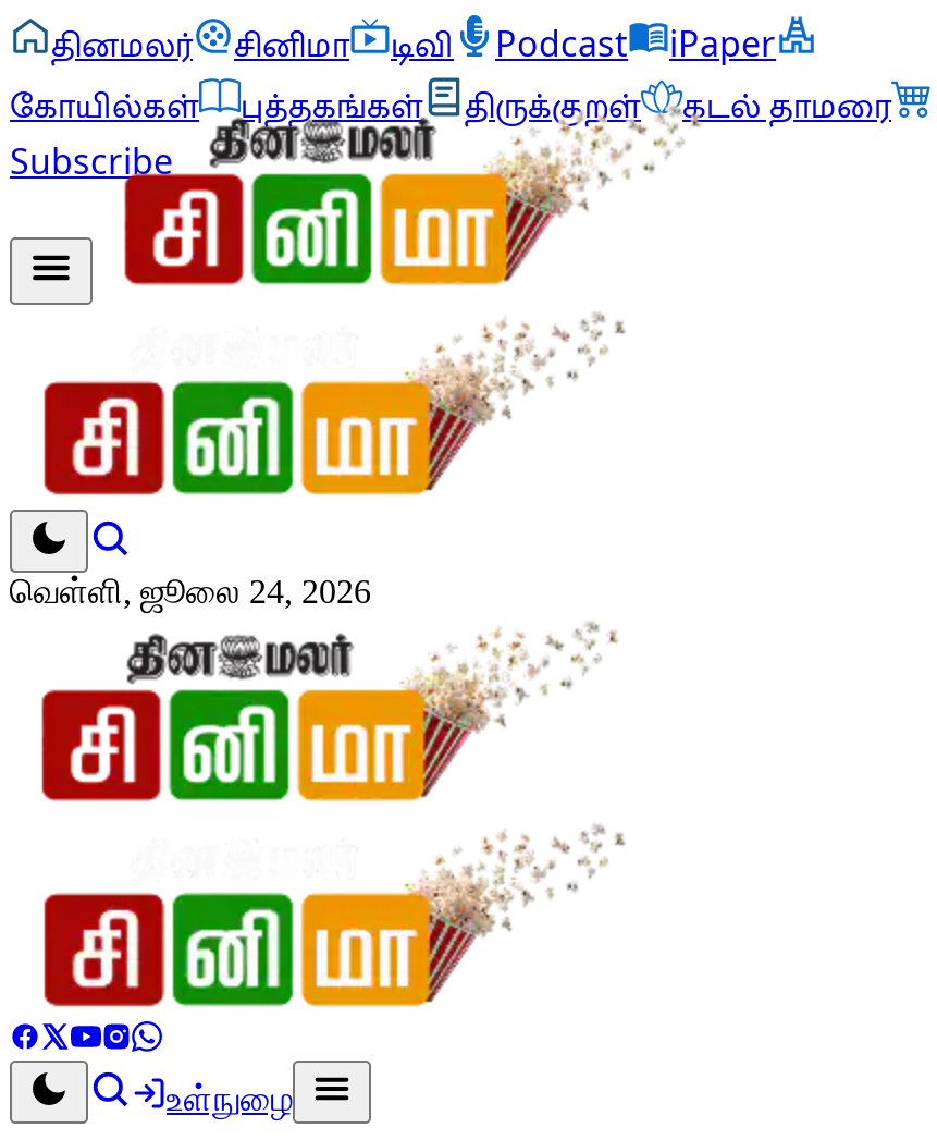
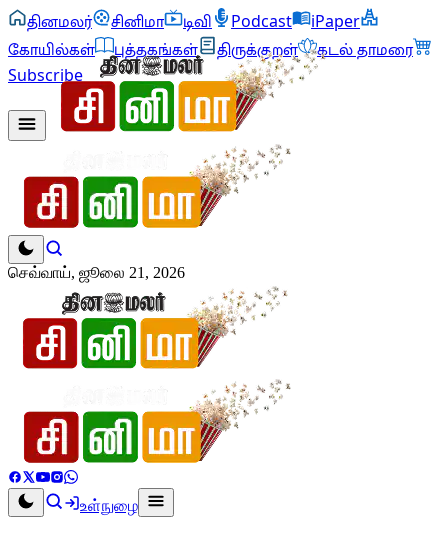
[10,573,371,610] வெள்ளி, ஜூலை 24, 2026 -> [8,264,185,281] செவ்வாய், ஜூலை 21, 2026

